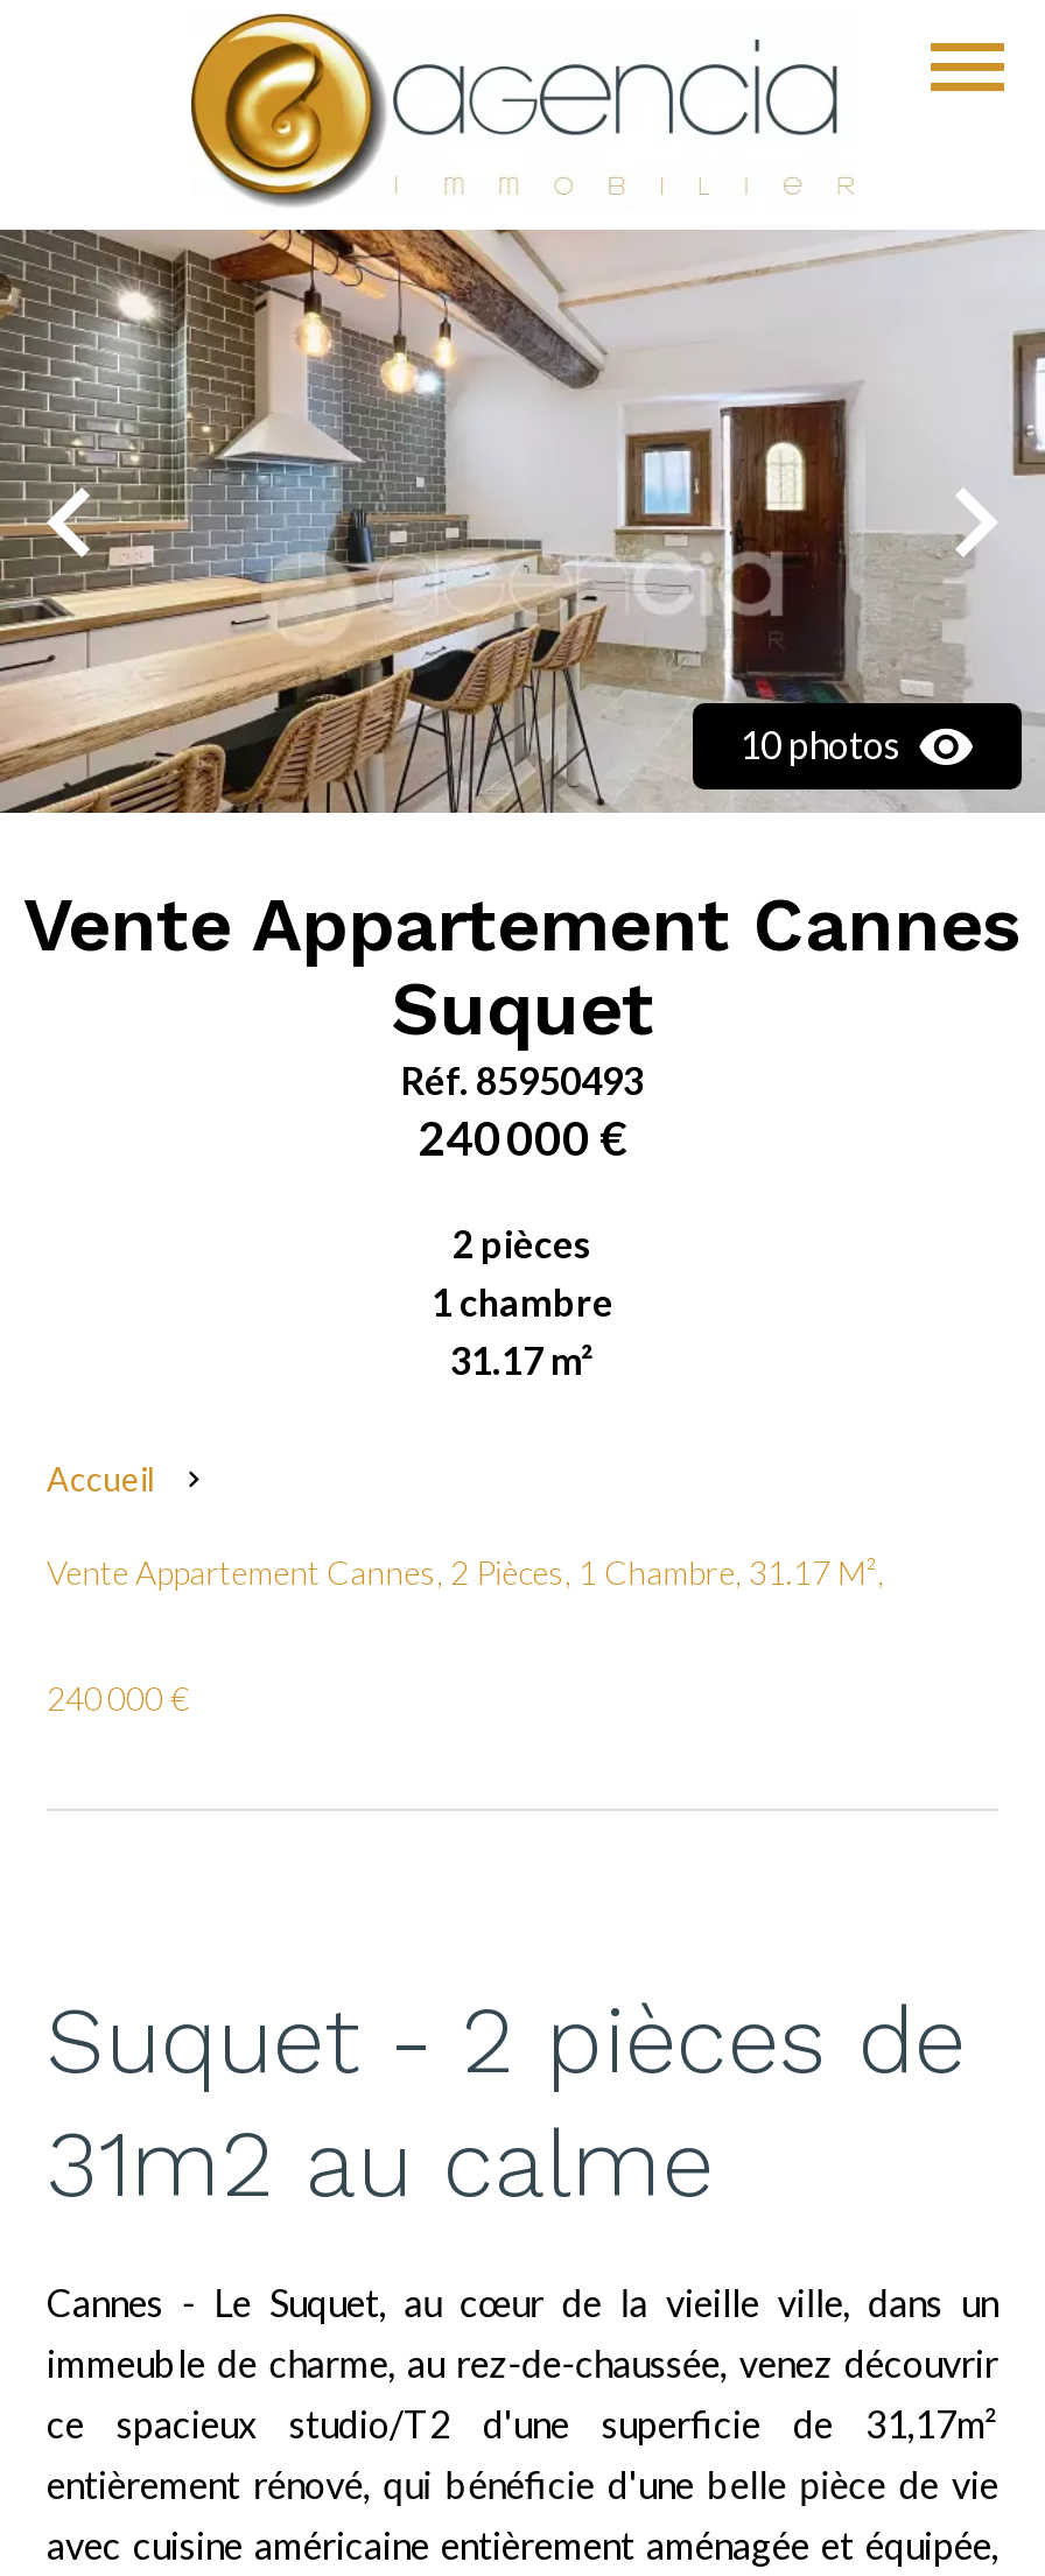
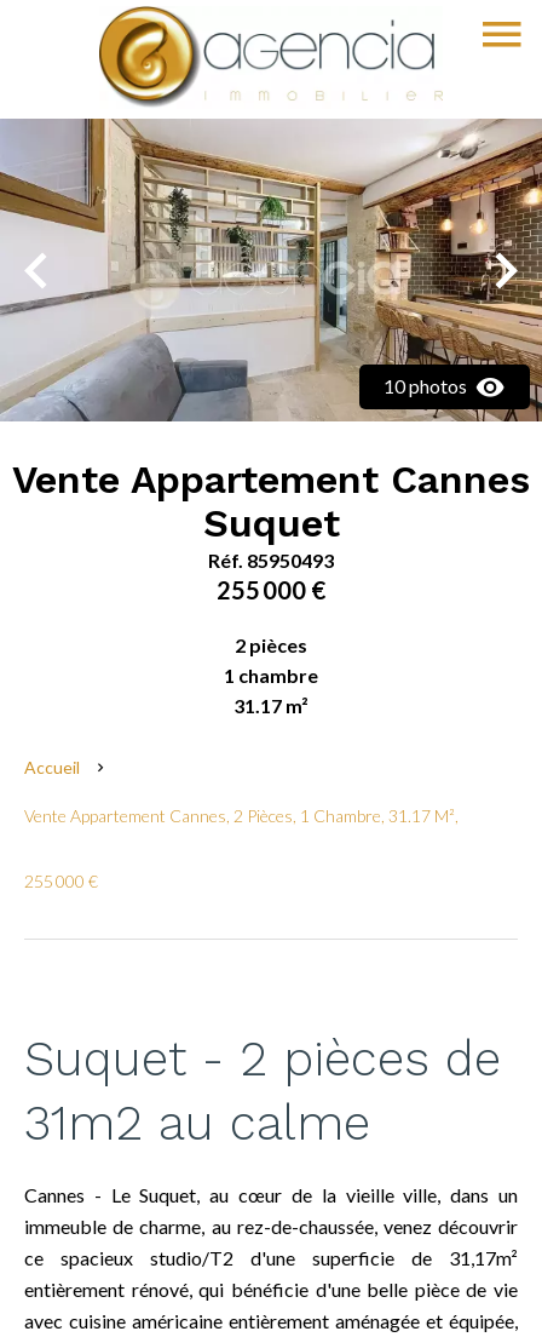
[7,227,1038,815] [image] -> [4,119,538,421] [image]
[418,1109,627,1165] 240 000 € -> [217,575,325,604] 255 000 €
[47,1678,189,1718] 240 000 € -> [24,871,98,891] 255 000 €

